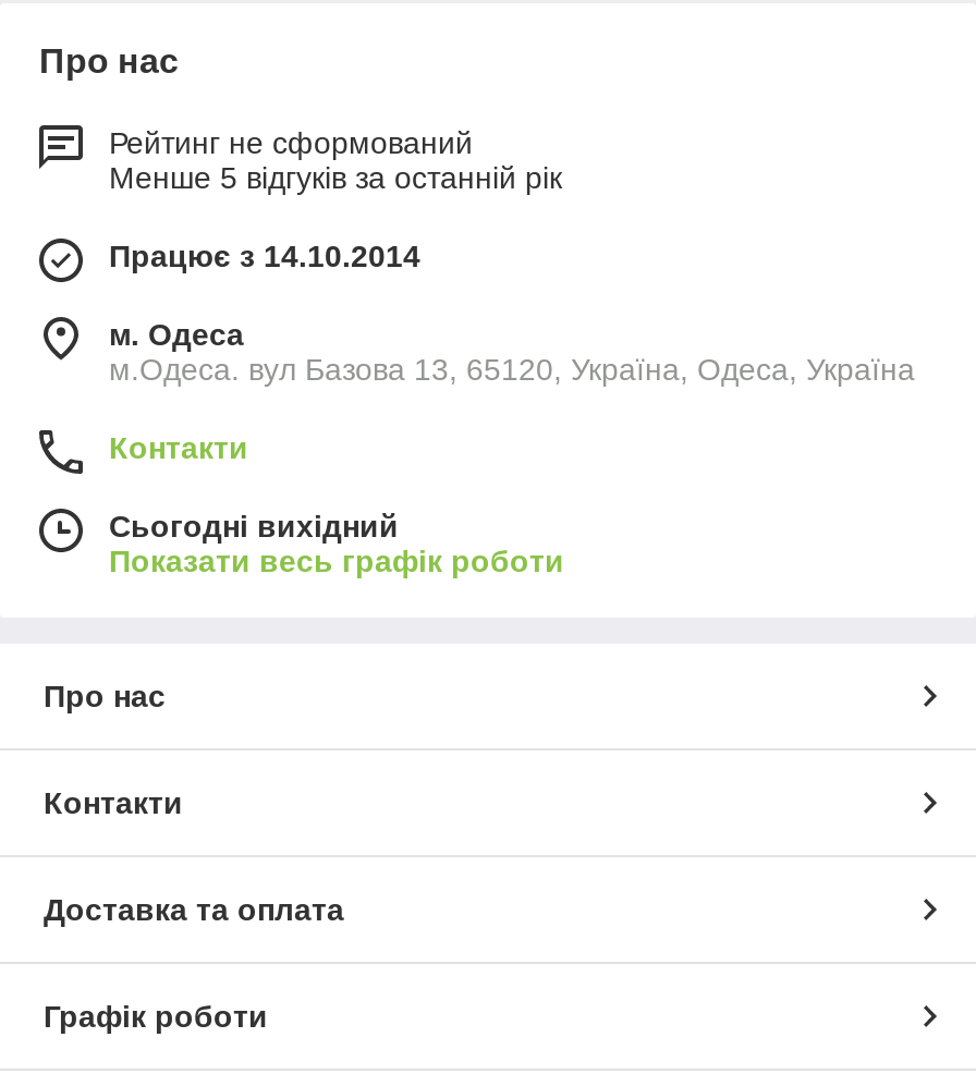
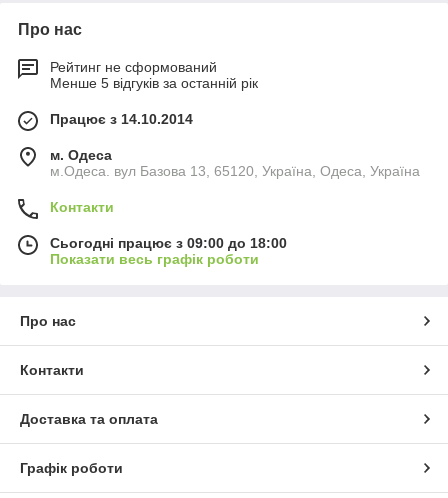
[109,508,399,543] Сьогодні вихідний -> [50,235,287,251] Сьогодні працює з 09:00 до 18:00

